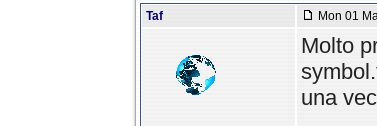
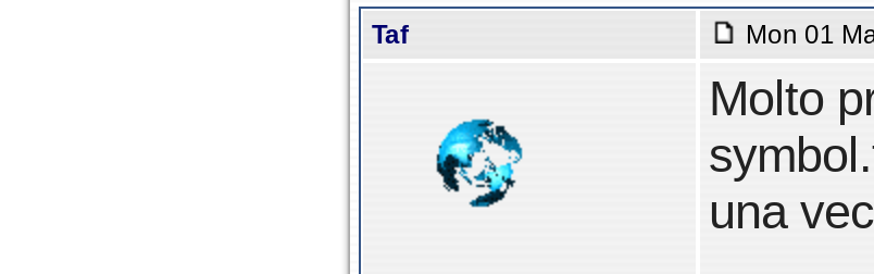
[176,54,216,95] [image] -> [435,117,524,207] [image]

